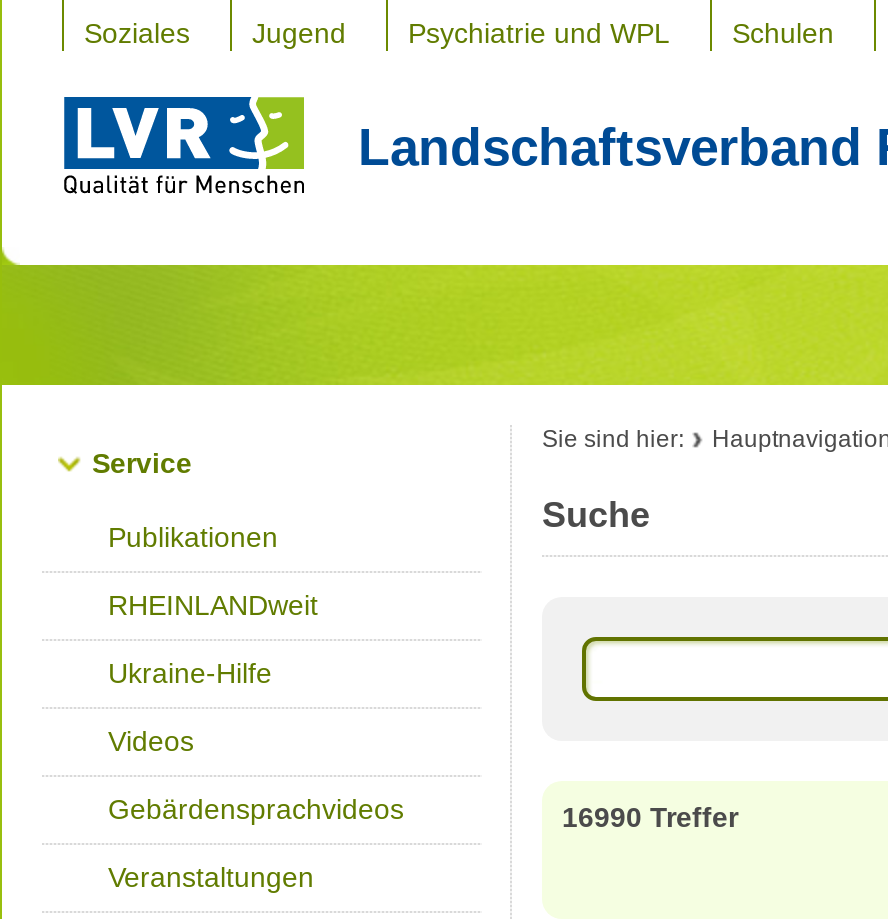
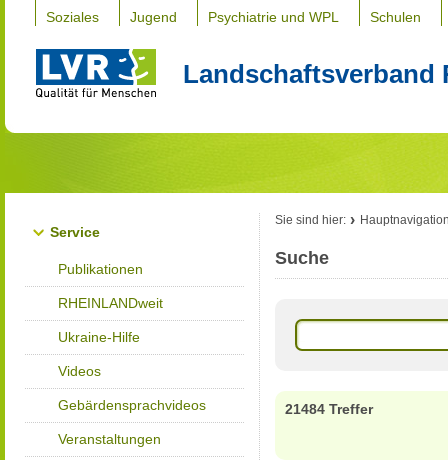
[562,801,738,833] 16990 Treffer -> [285,401,373,417] 21484 Treffer

